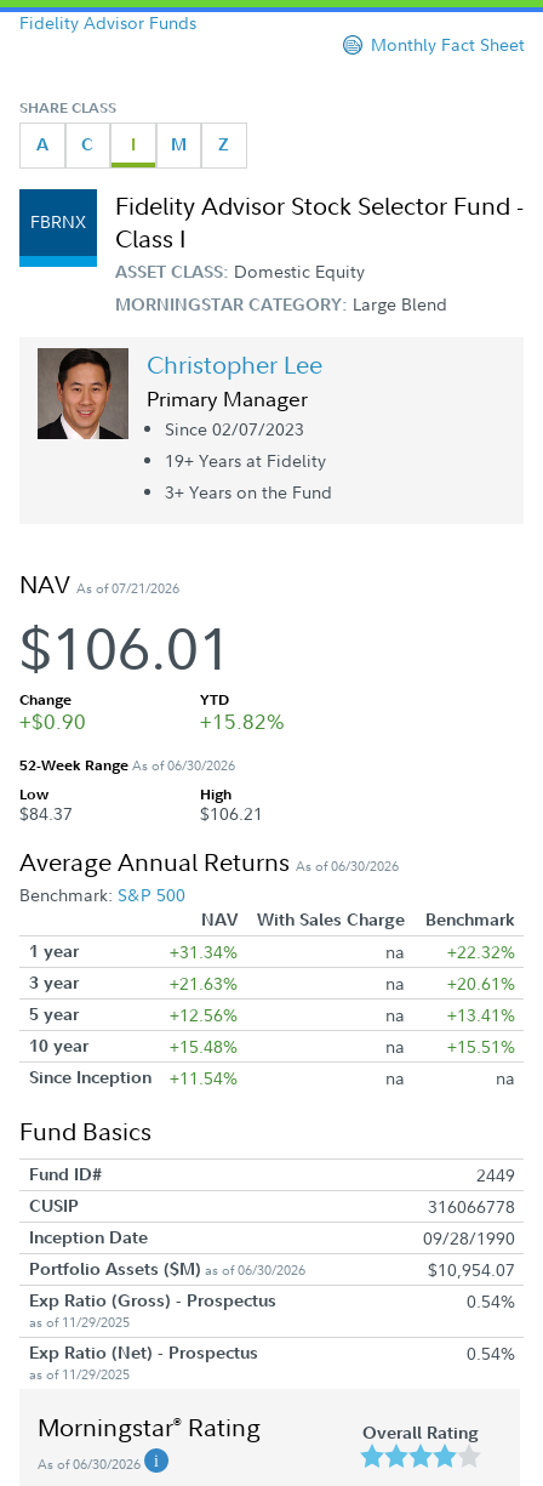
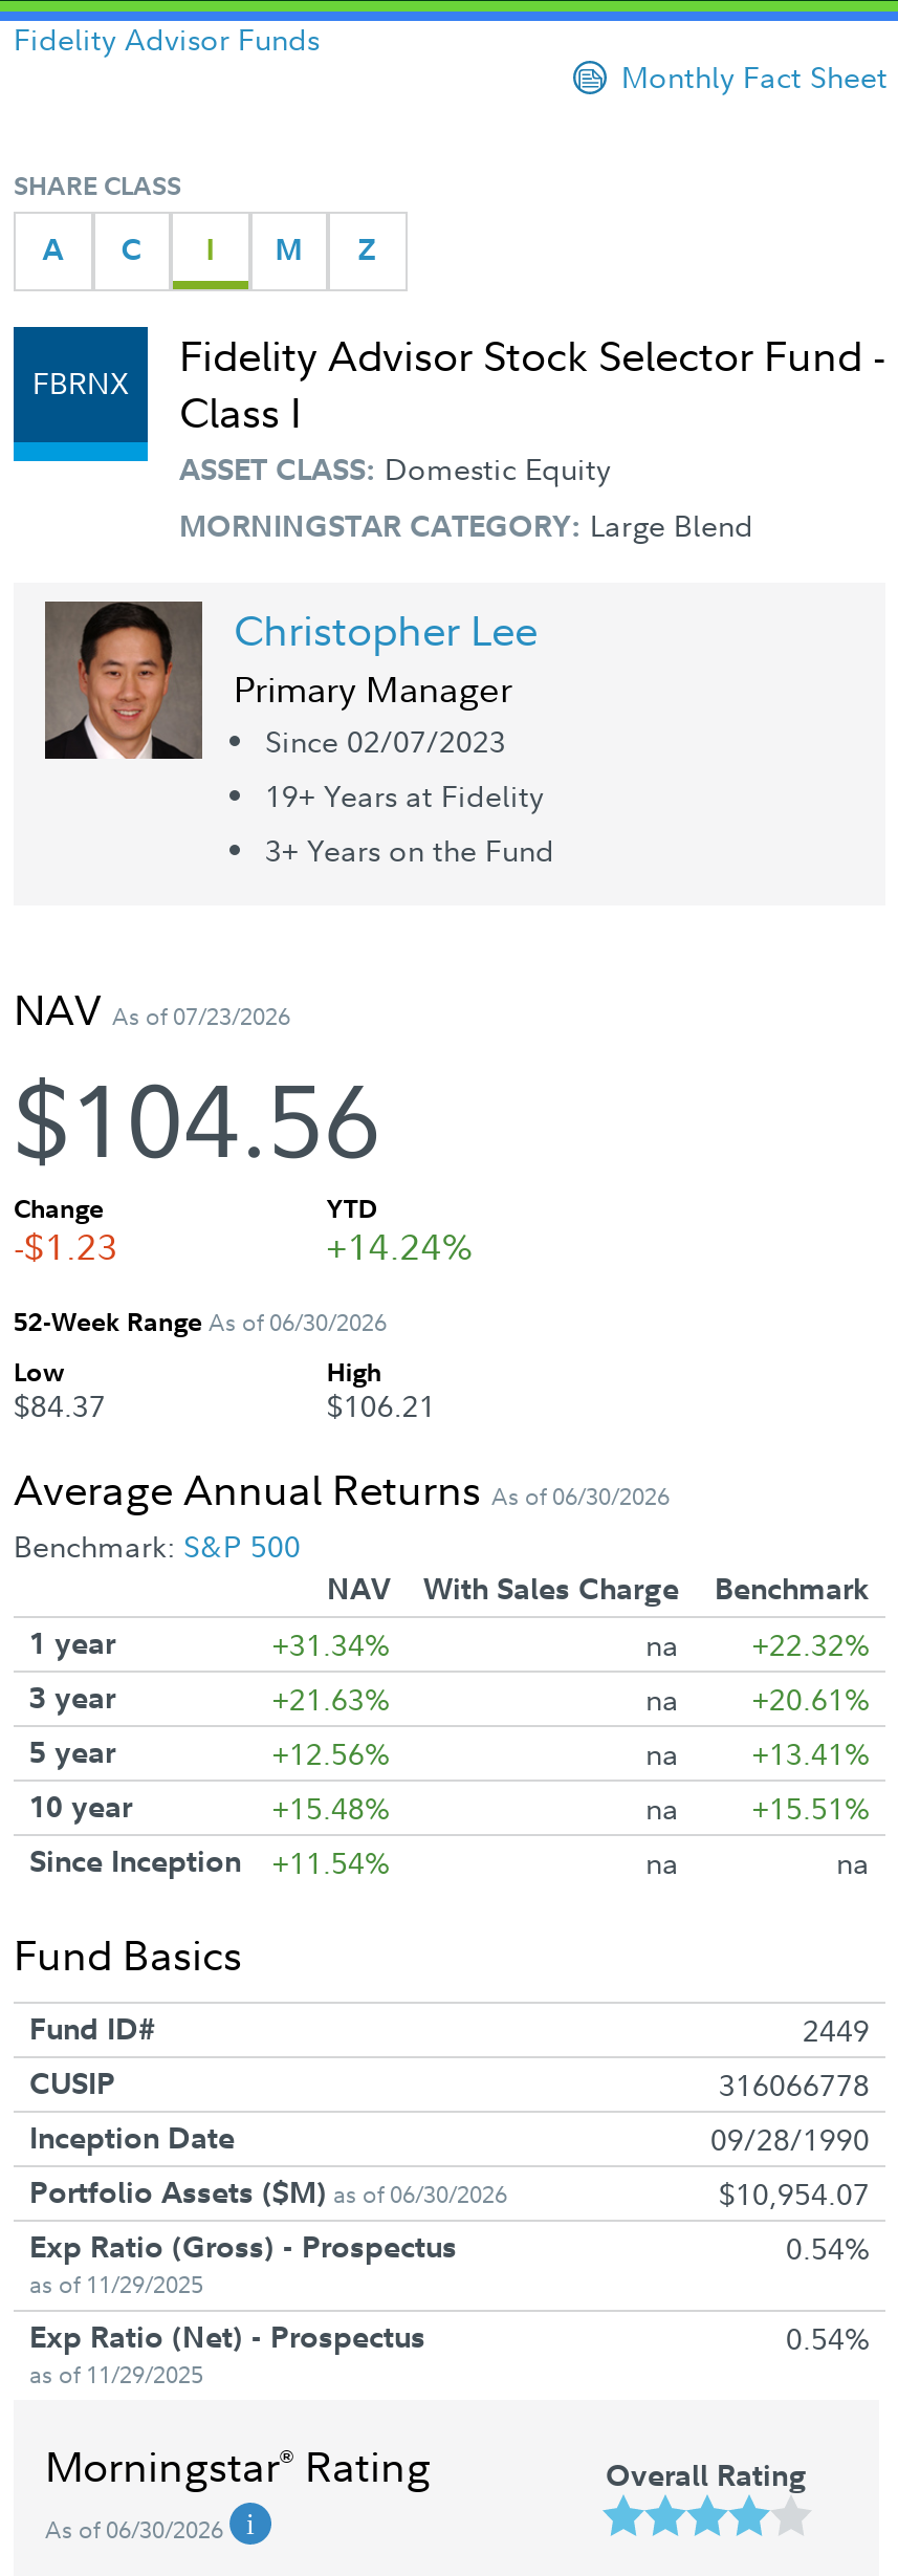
[19,567,179,600] NAV As of 07/21/2026 -> [14,980,290,1036] NAV As of 07/23/2026
[19,608,232,686] $106.01 -> [14,1051,380,1185] $104.56
[19,707,86,735] +$0.90 -> [14,1222,118,1270] -$1.23
[200,707,285,735] +15.82% -> [327,1222,473,1270] +14.24%

